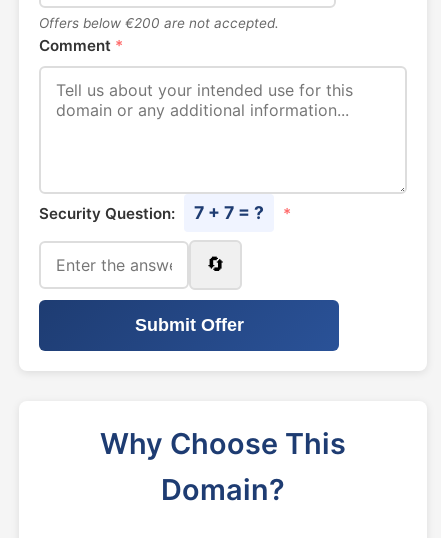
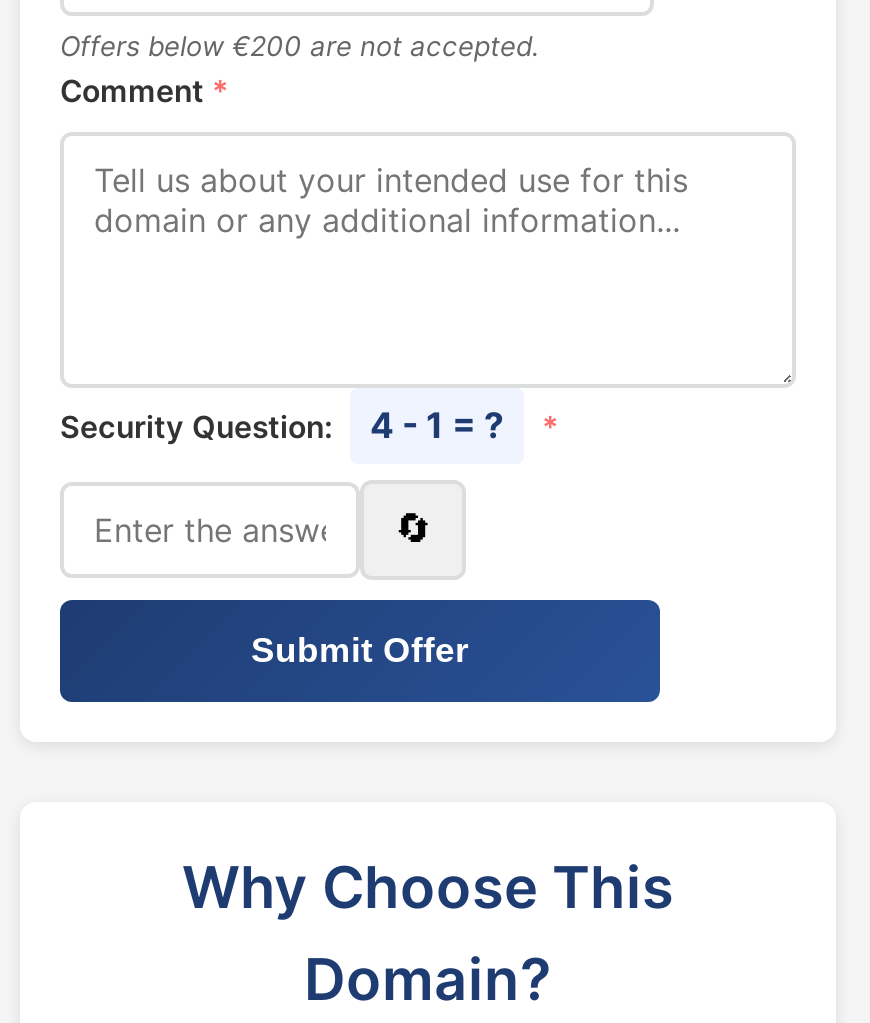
[194,202,264,223] 7 + 7 = ? -> [370,404,504,446] 4 - 1 = ?

